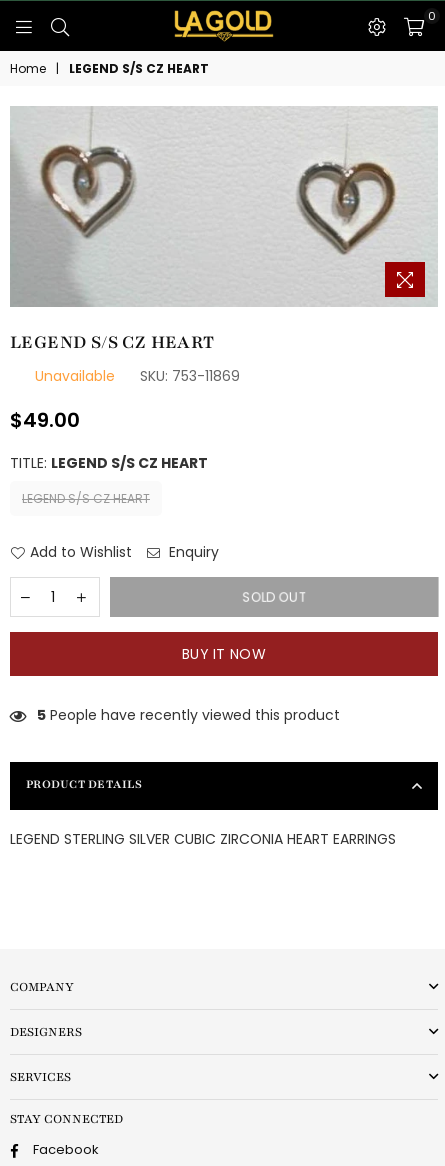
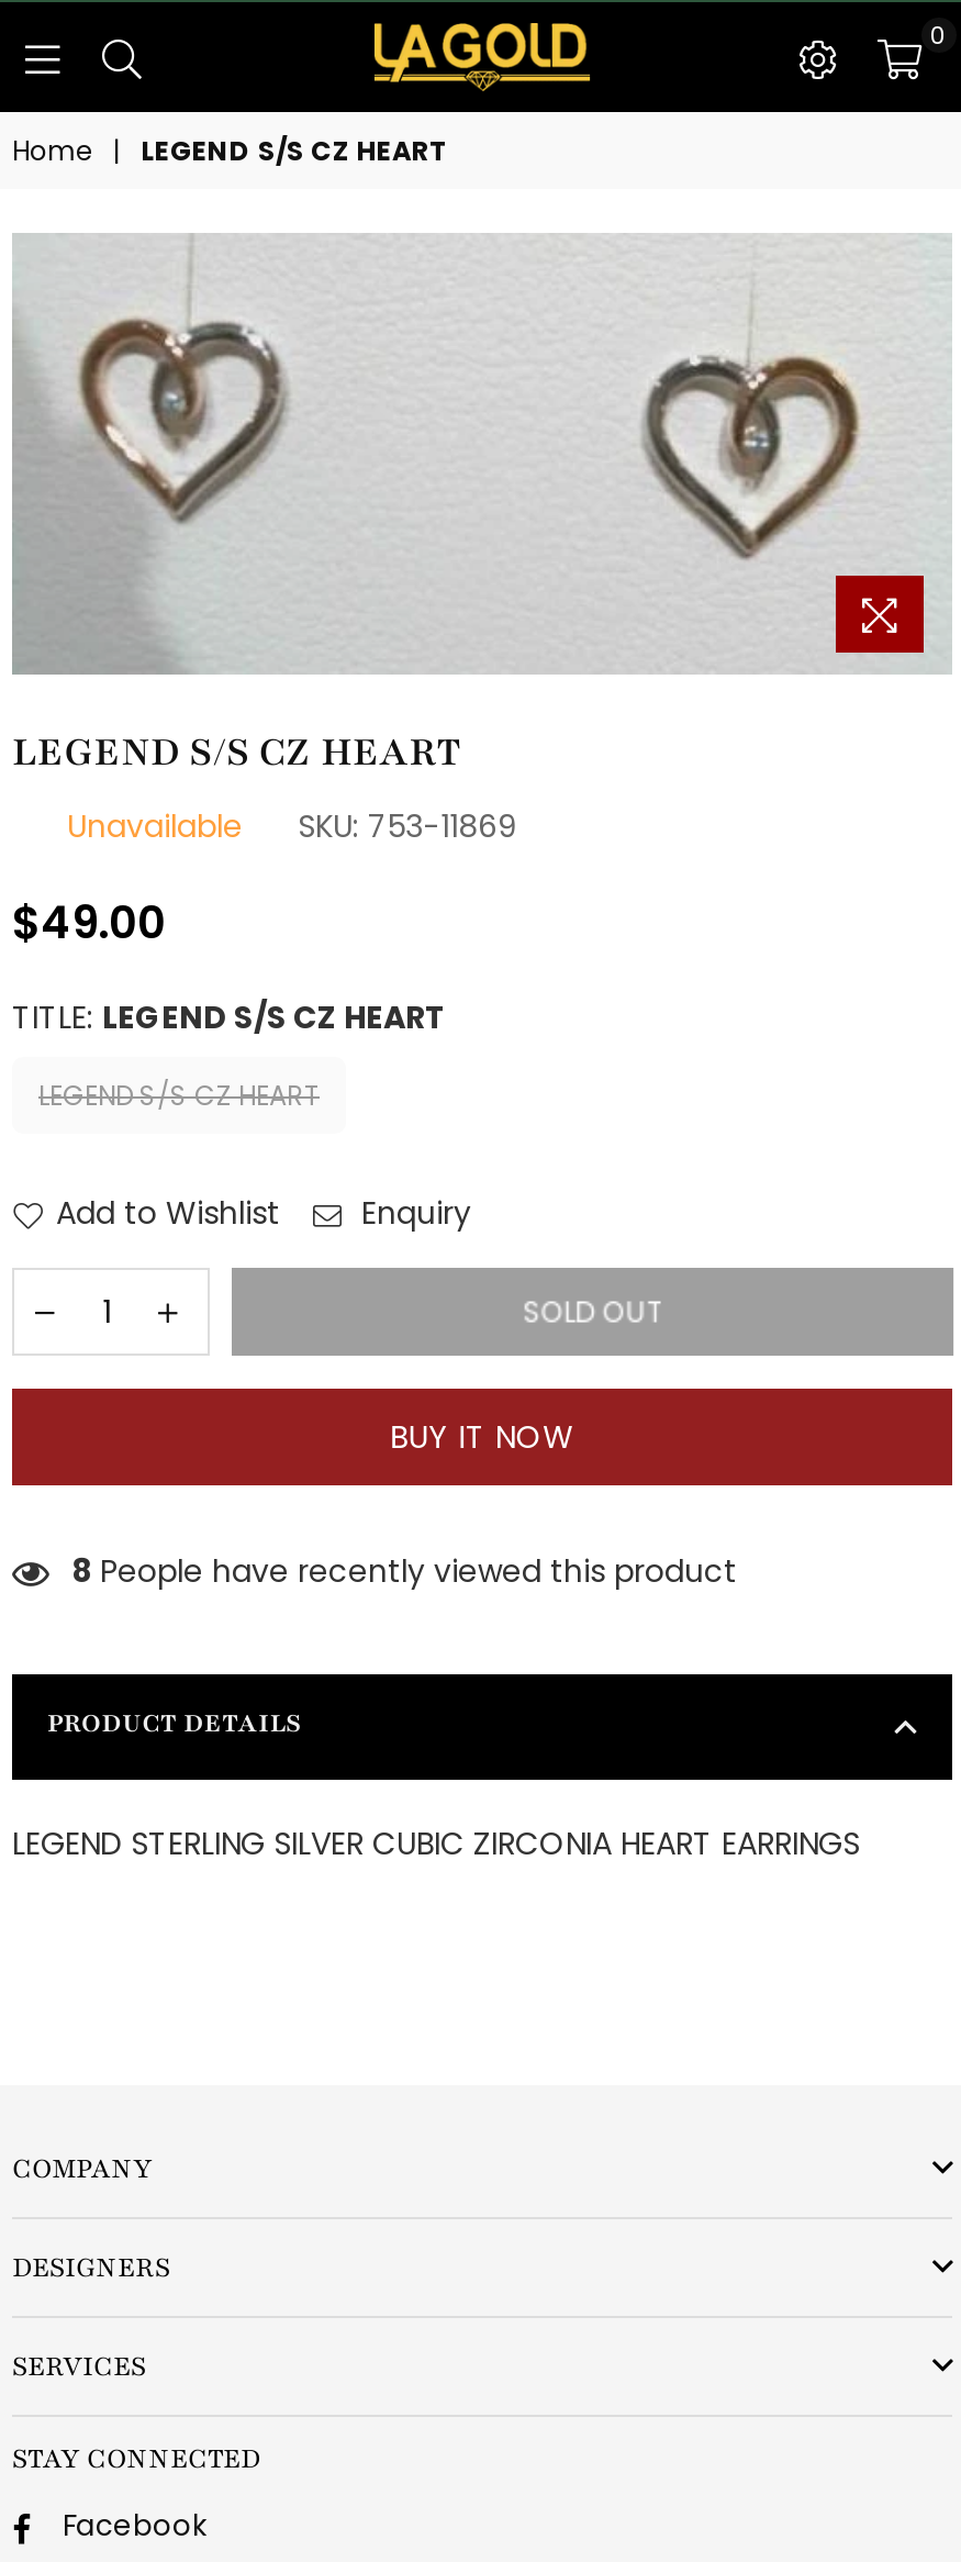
[37,705,340,725] 5 People have recently viewed this product -> [71,1550,737,1594] 8 People have recently viewed this product

